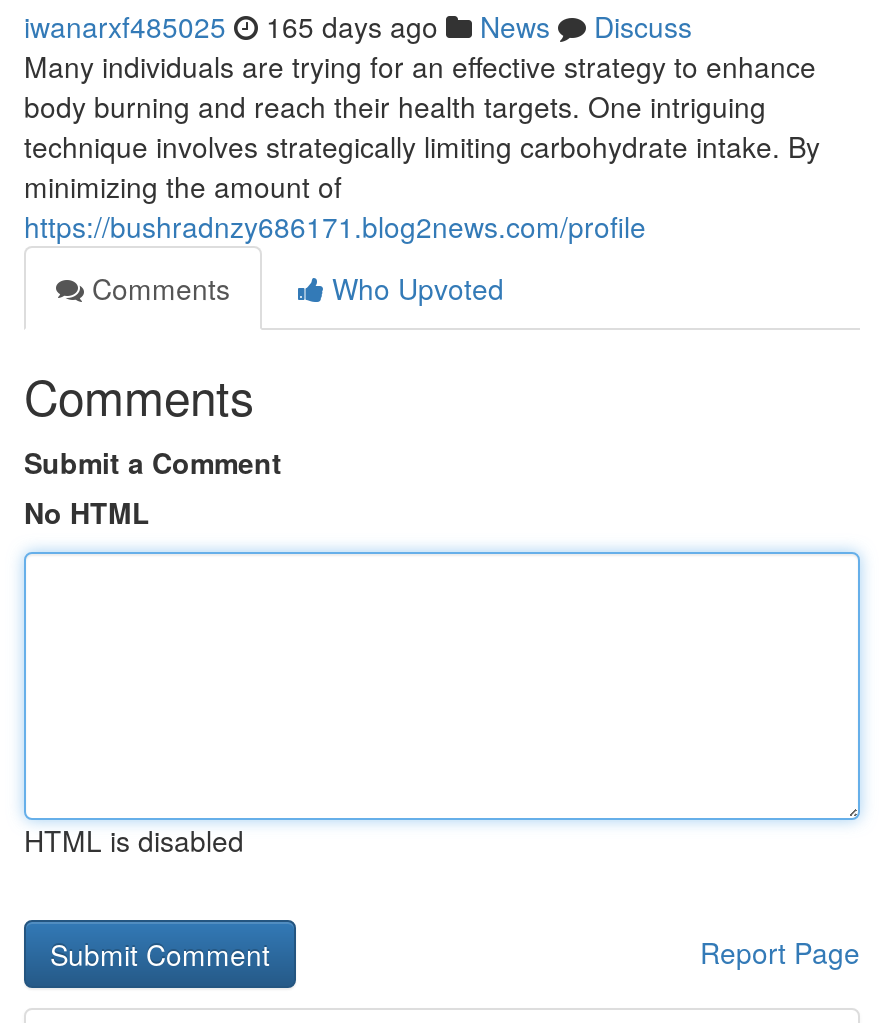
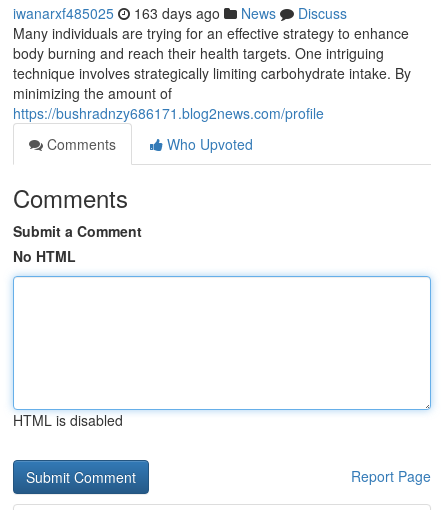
[24,6,692,46] iwanarxf485025 165 days ago News Discuss -> [13,3,347,23] iwanarxf485025 163 days ago News Discuss

